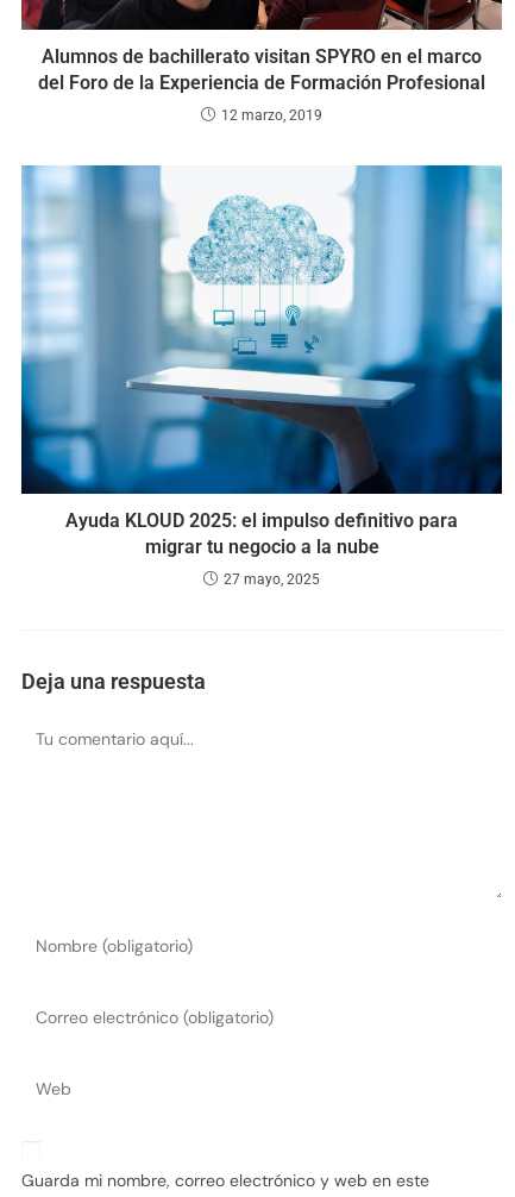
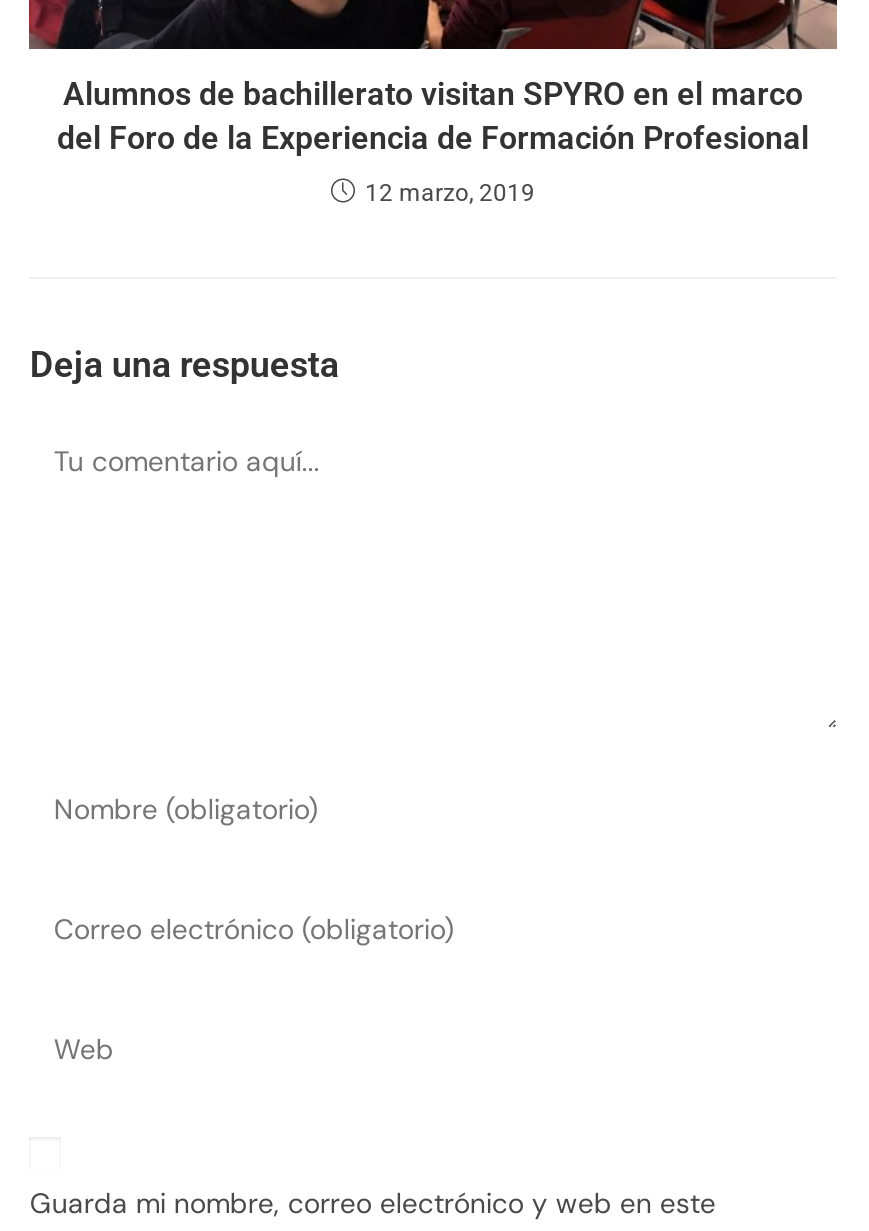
[20,164,503,588] [image] | Ayuda KLOUD 2025: el impulso definitivo para | migrar tu negocio a la nube | 27 mayo, 2025 -> none

